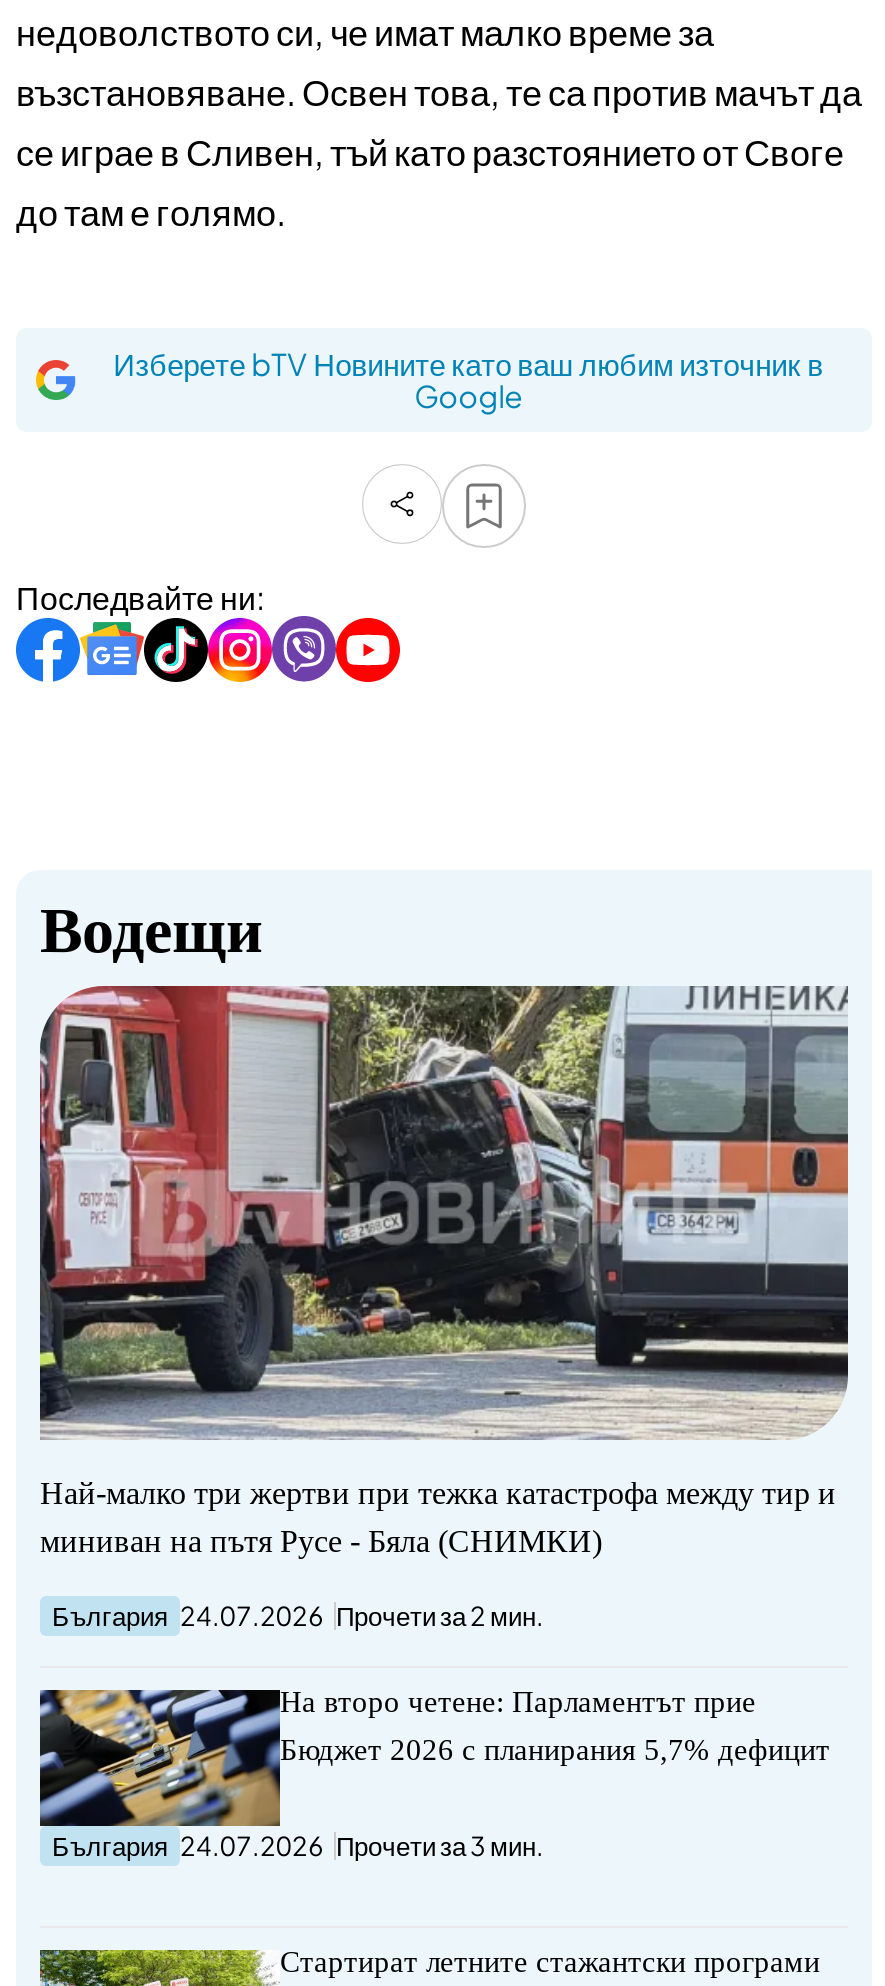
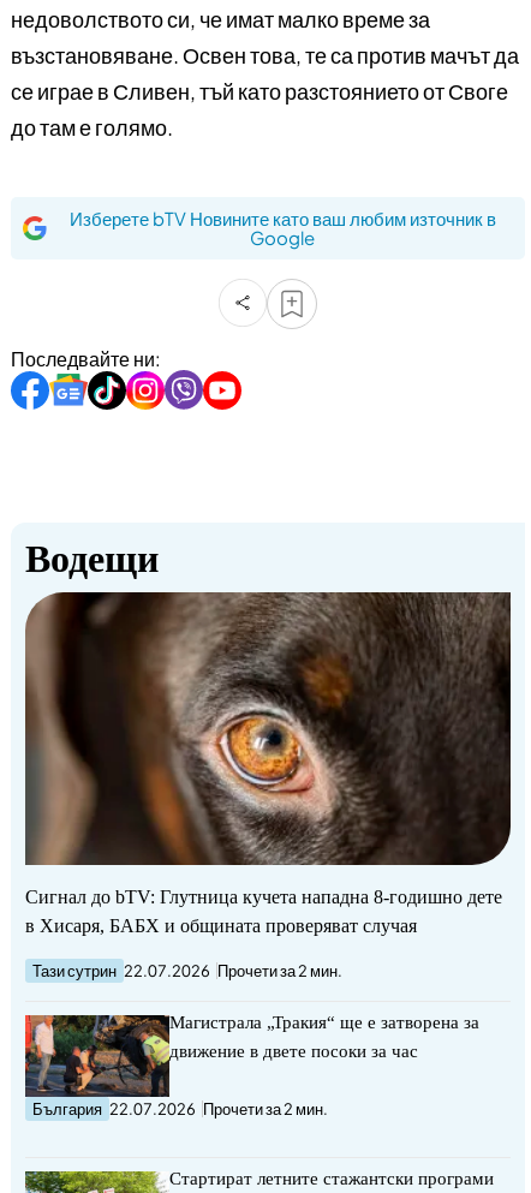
[38,984,850,1559] [image] | Най-малко три жертви при тежка катастрофа между тир и | миниван на пътя Русе - Бяла (СНИМКИ) -> [24,591,512,936] [image] | Сигнал до bTV: Глутница кучета нападна 8-годишно дете | в Хисаря, БАБХ и общината проверяват случая
[52,1601,544,1633] България 24.07.2026 Прочети за 2 мин. -> [32,962,342,981] Тази сутрин 22.07.2026 Прочети за 2 мин.
[38,1687,756,1814] [image] | На второ четене: Парламентът прие -> [24,1013,479,1090] [image] | Магистрала „Тракия“ ще е затворена за
[280,1735,830,1767] Бюджет 2026 с планирания 5,7% дефицит -> [169,1042,418,1061] движение в двете посоки за час
[52,1830,544,1862] България 24.07.2026 Прочети за 3 мин. -> [32,1099,328,1118] България 22.07.2026 Прочети за 2 мин.

